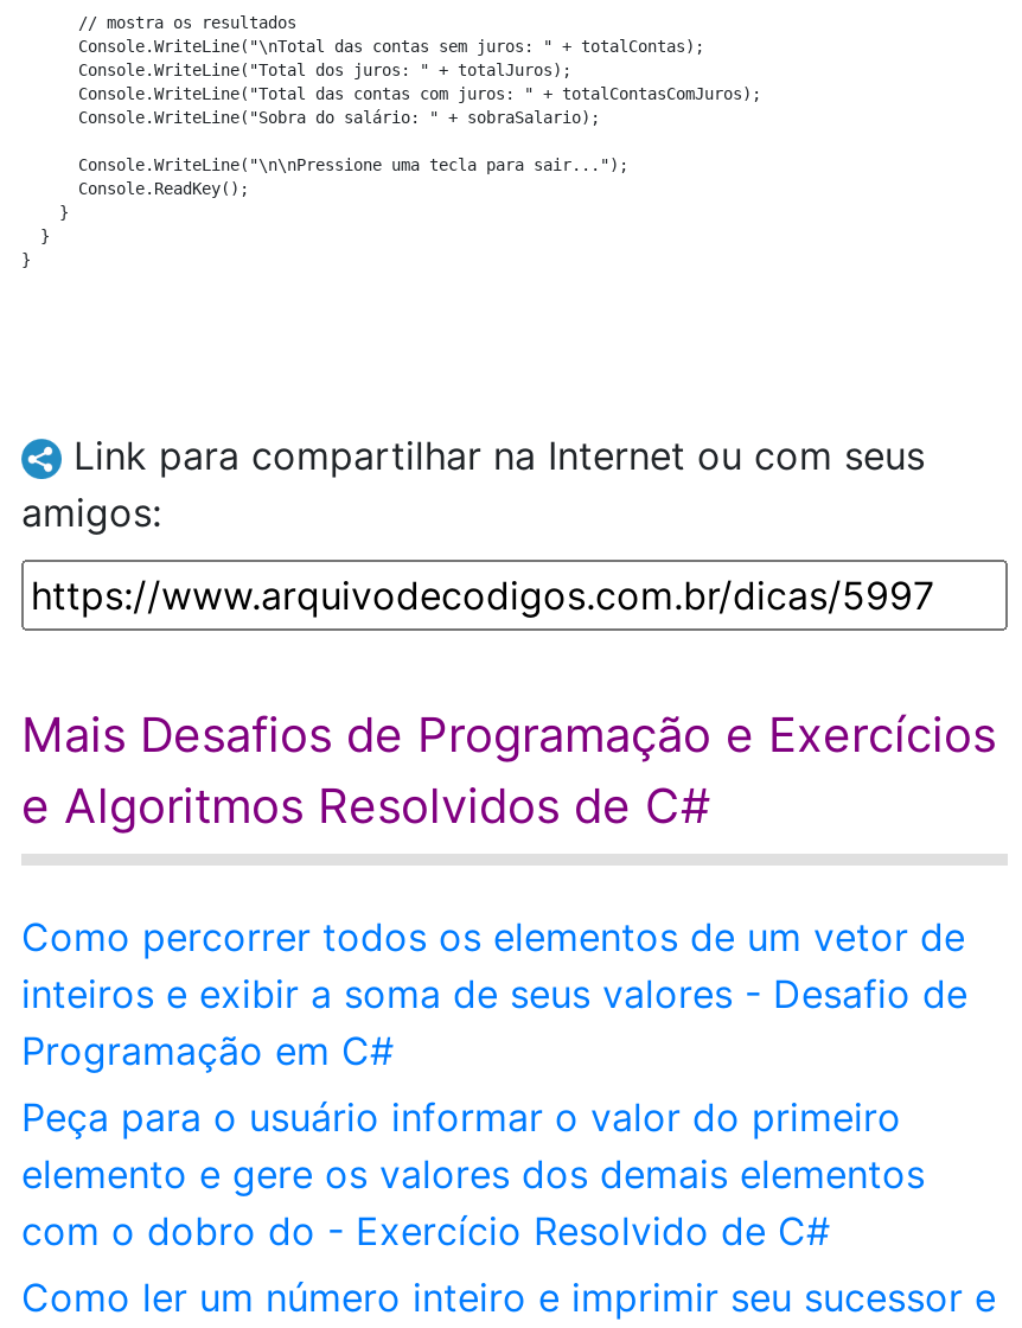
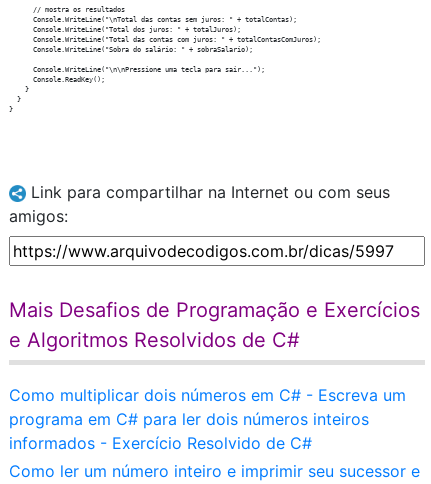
[21,913,967,1254] Como percorrer todos os elementos de um vetor de | inteiros e exibir a soma de seus valores - Desafio de | Programação em C# | Peça para o usuário informar o valor do primeiro | elemento e gere os valores dos demais elementos | com o dobro do - Exercício Resolvido de C# -> [9,385,406,453] Como multiplicar dois números em C# - Escreva um | programa em C# para ler dois números inteiros | informados - Exercício Resolvido de C#

